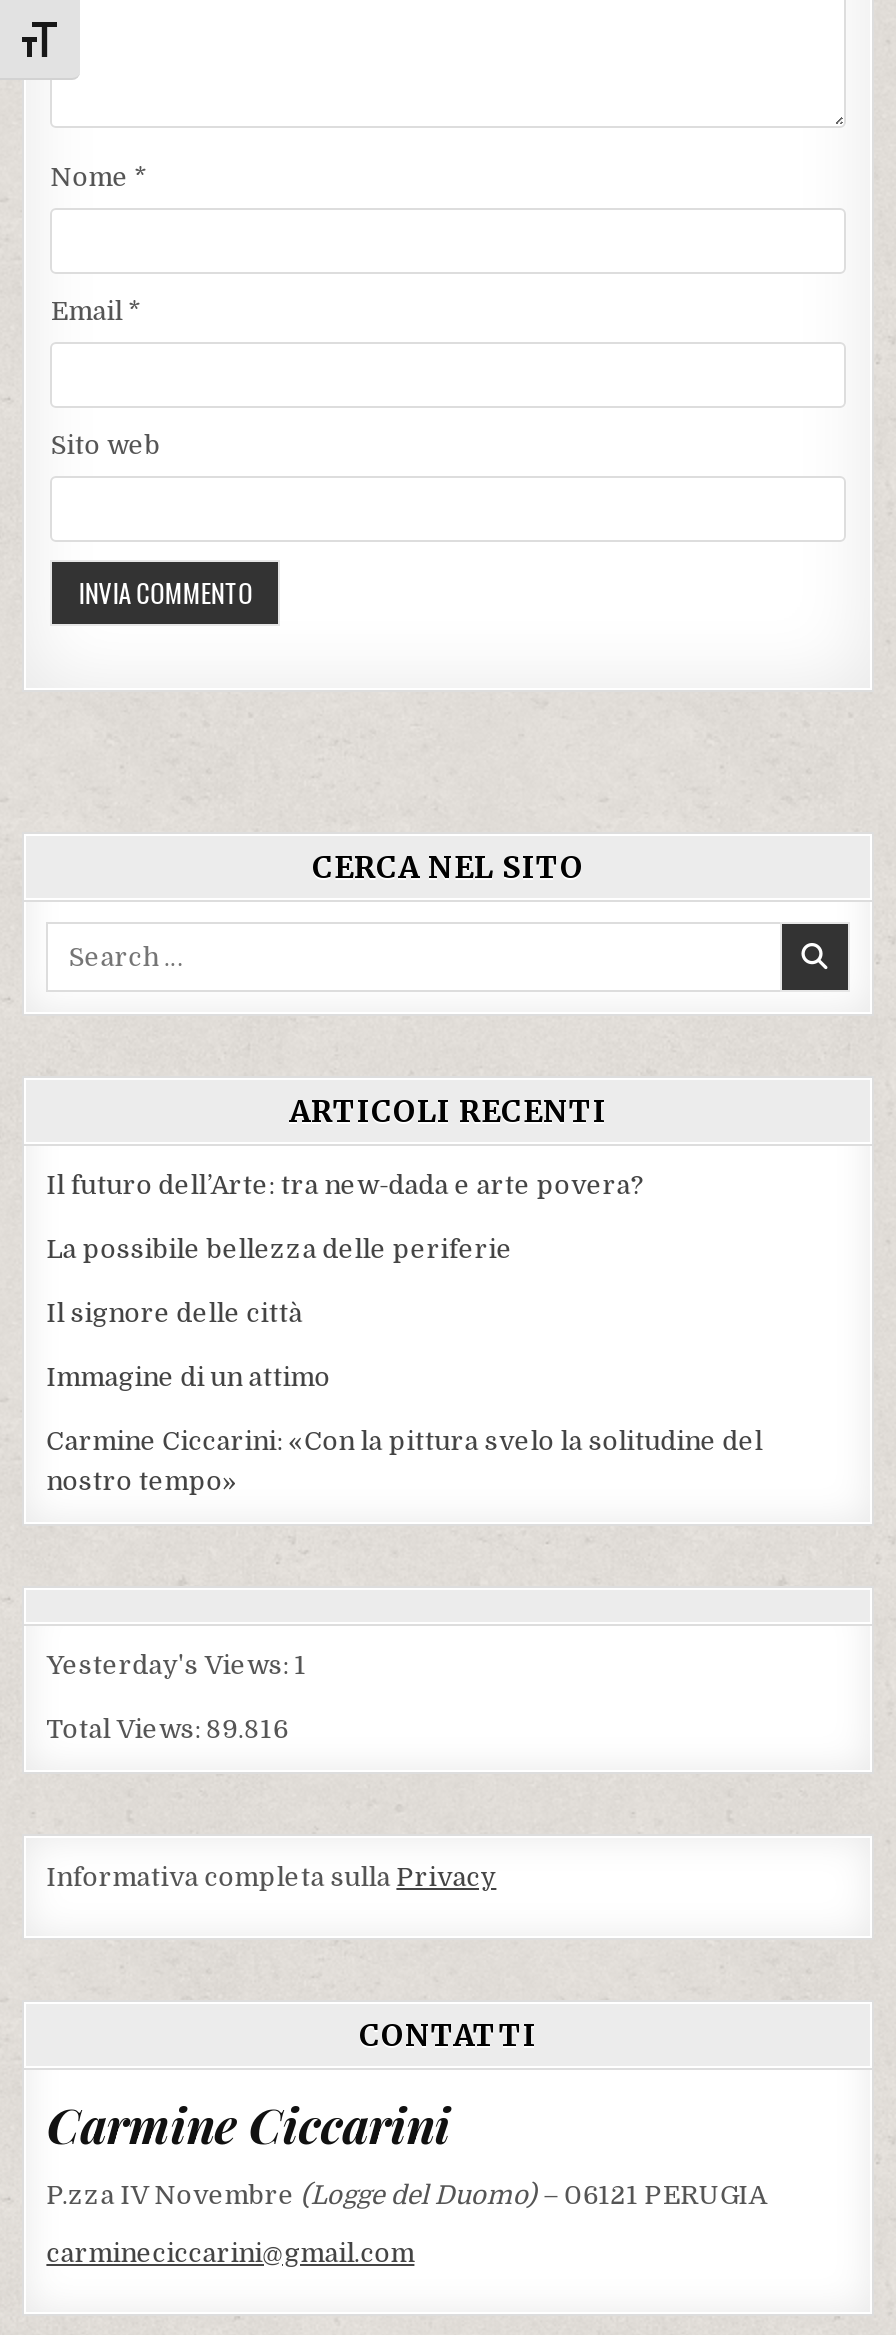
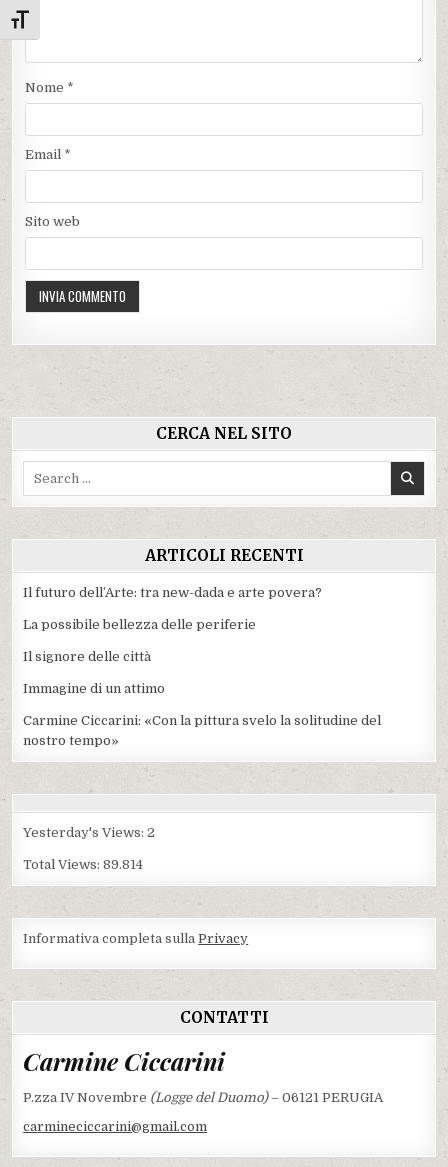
[46,1650,306,1680] Yesterday's Views: 1 -> [23,825,155,840] Yesterday's Views: 2
[46,1714,288,1744] Total Views: 89.816 -> [23,857,143,872] Total Views: 89.814

